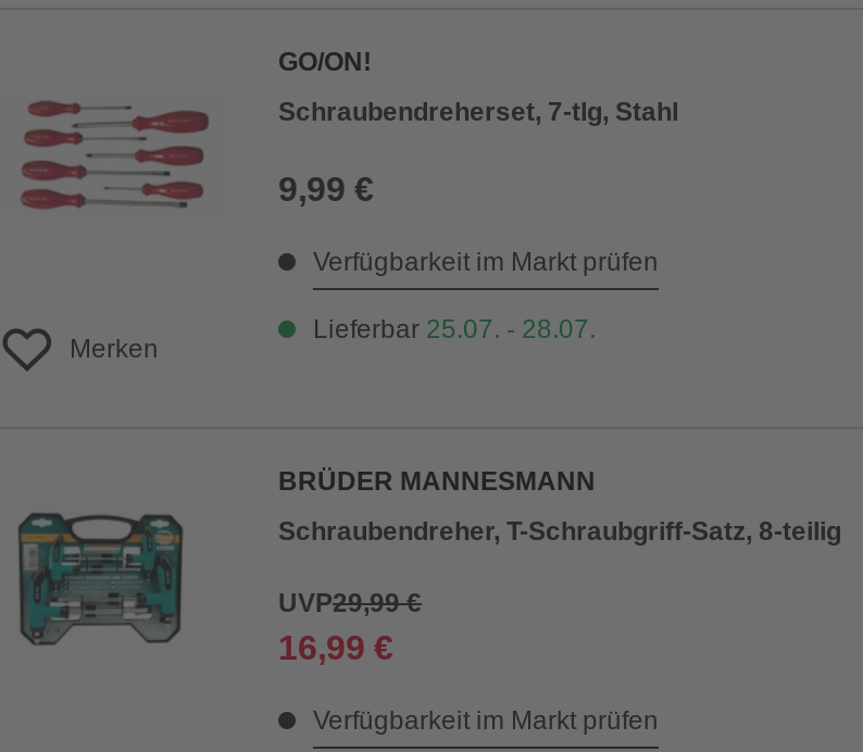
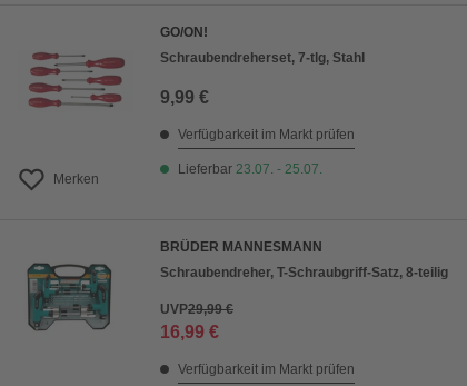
[313,314,596,344] Lieferbar 25.07. - 28.07. -> [178,161,322,177] Lieferbar 23.07. - 25.07.

